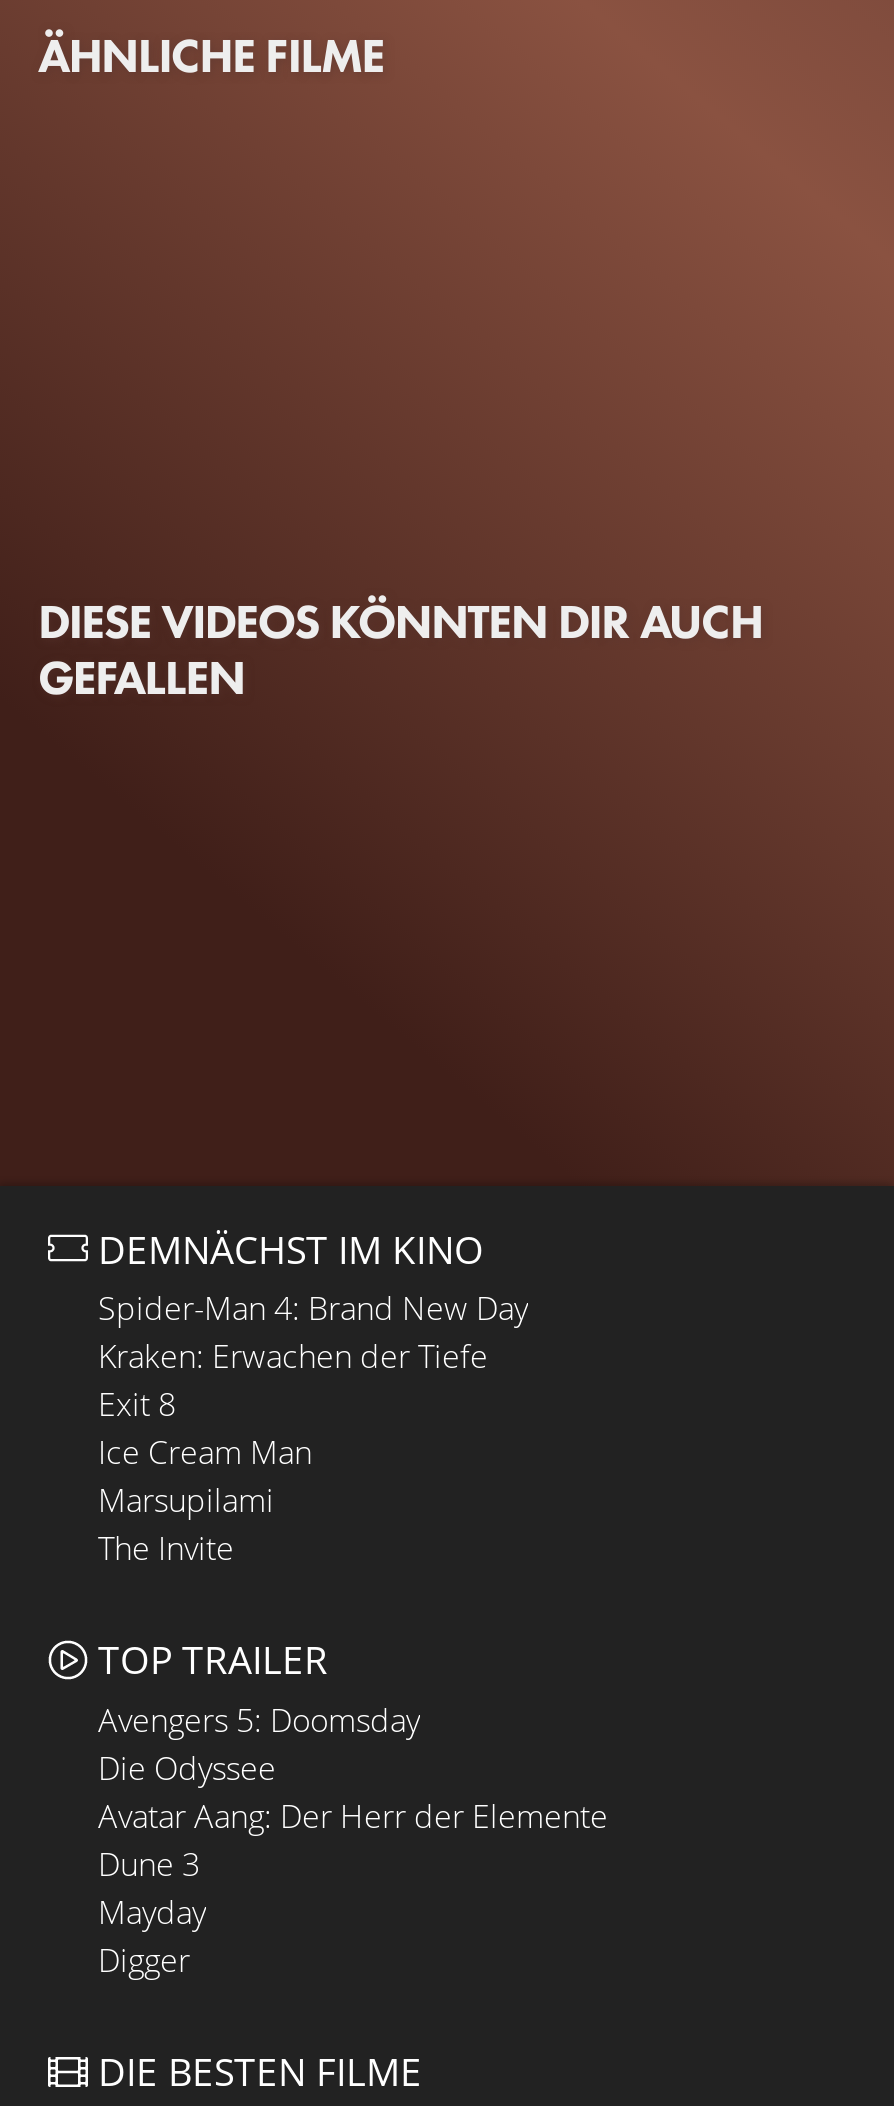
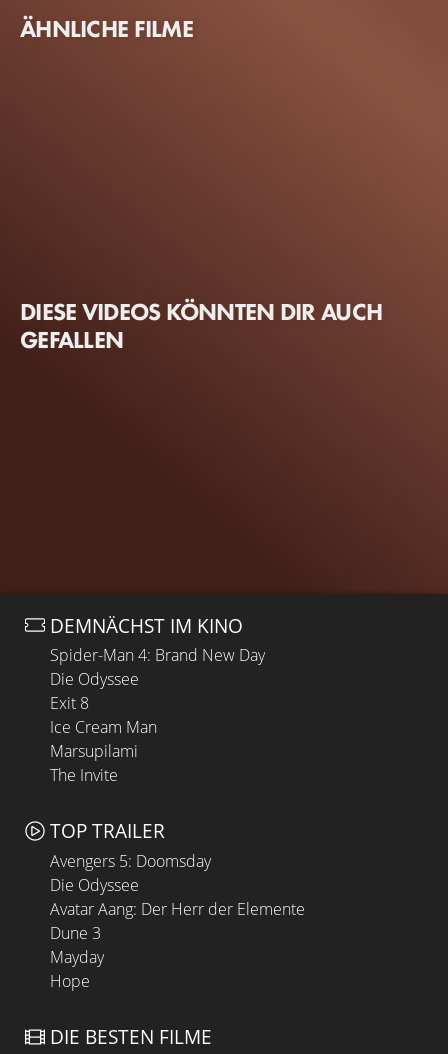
[98,1335,488,1379] Kraken: Erwachen der Tiefe -> [50,668,139,690] Die Odyssee
[98,1938,190,1982] Digger -> [50,970,90,992] Hope

